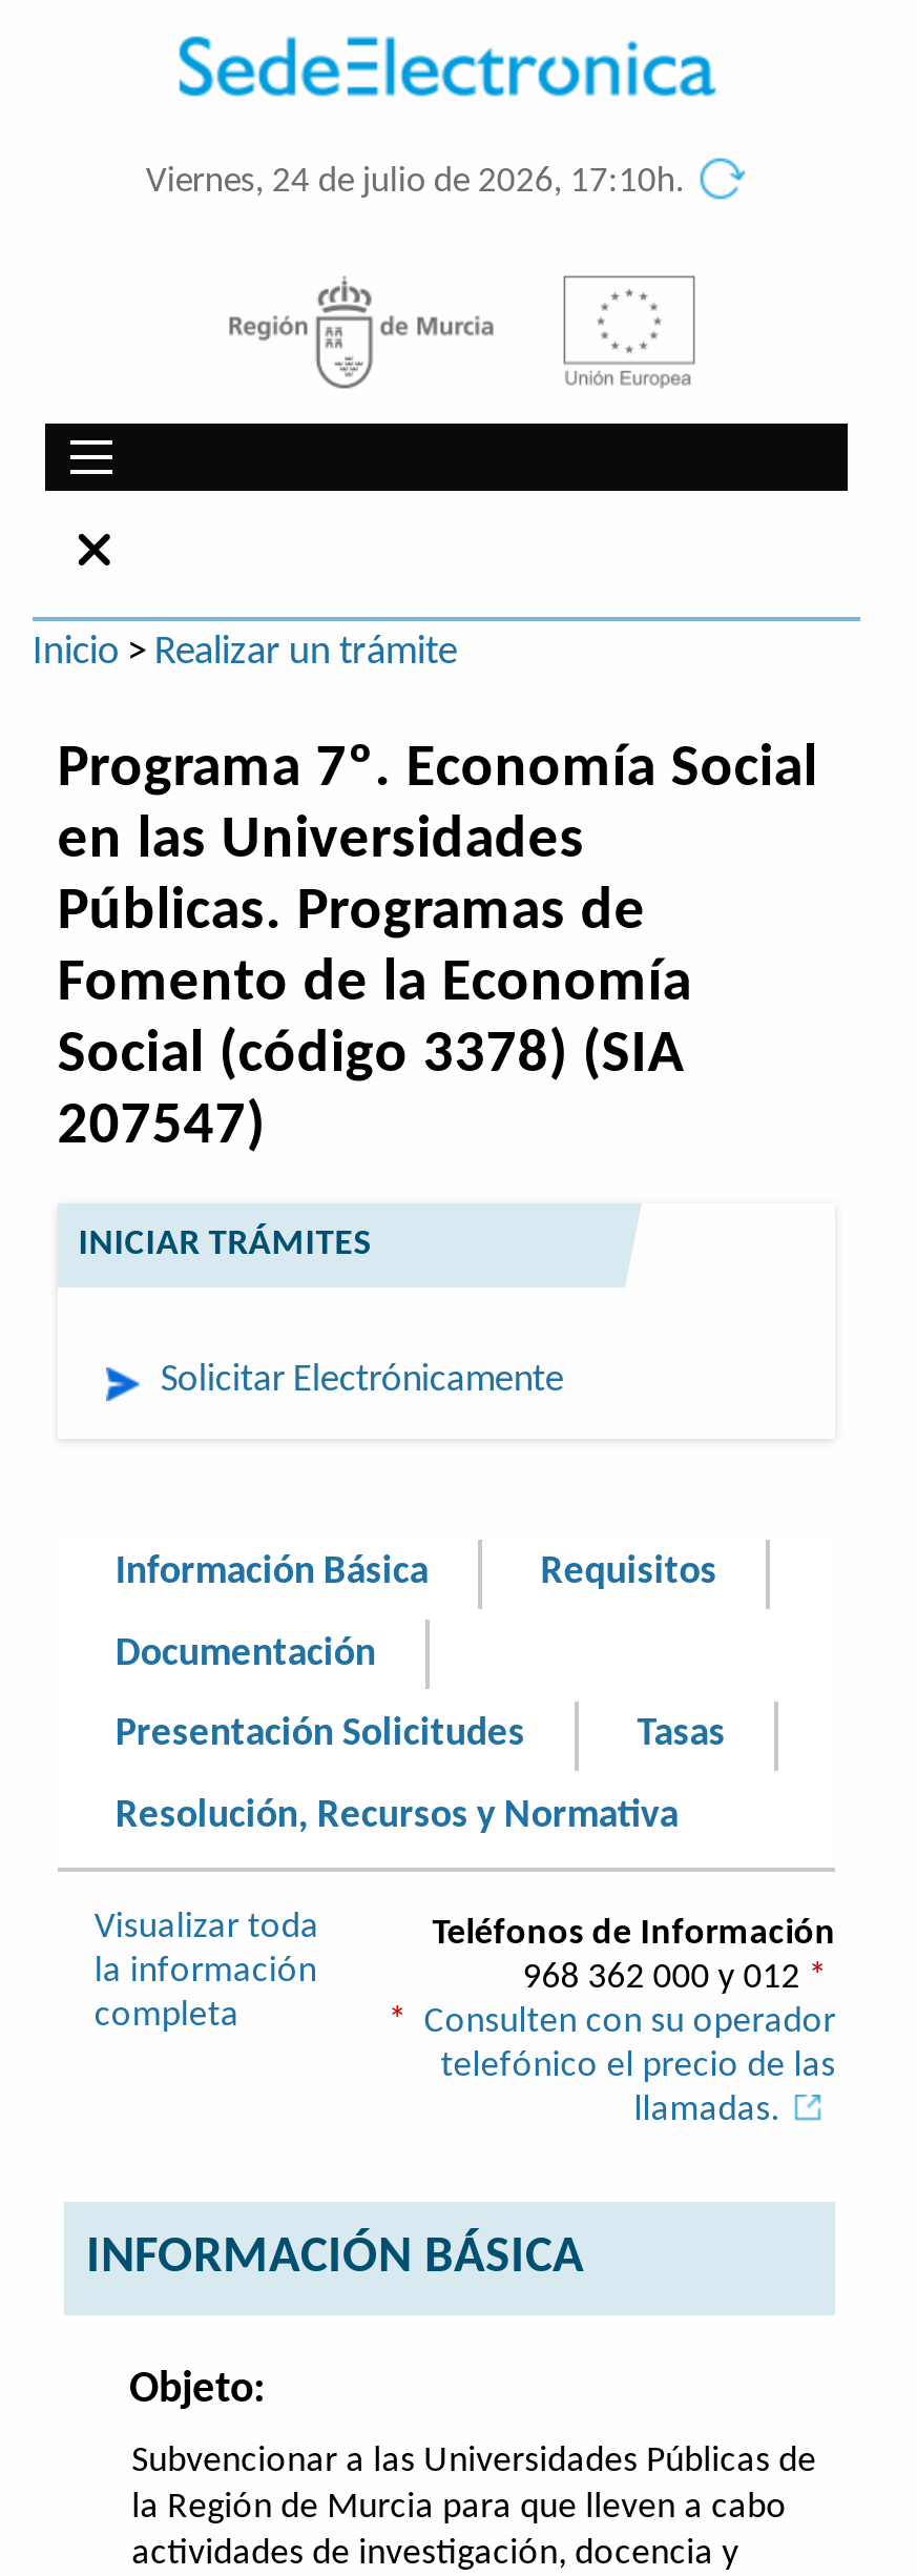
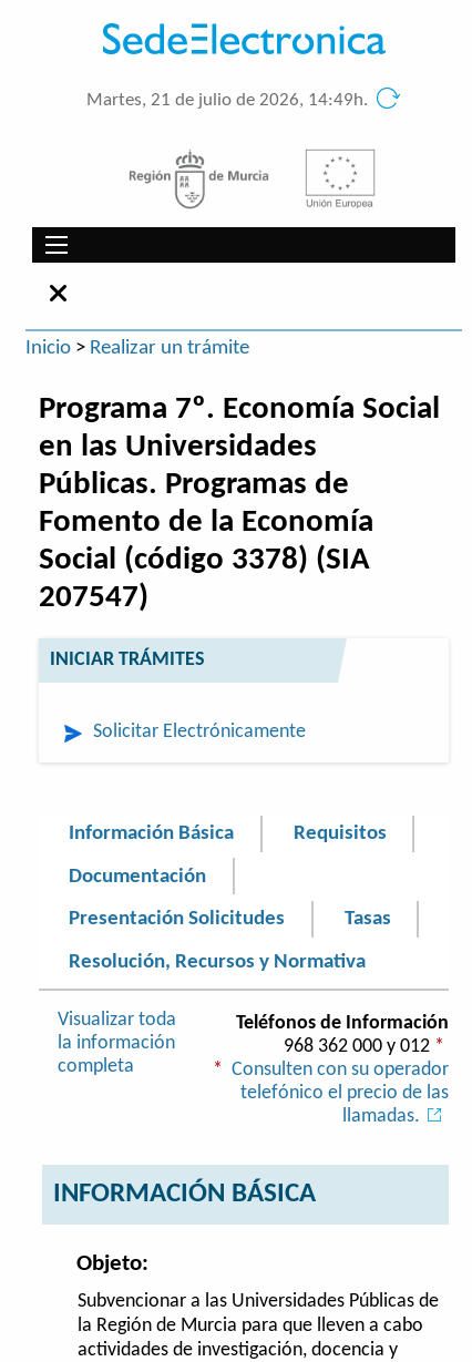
[146,165,683,201] Viernes, 24 de julio de 2026, 17:10h. -> [86,91,368,110] Martes, 21 de julio de 2026, 14:49h.

